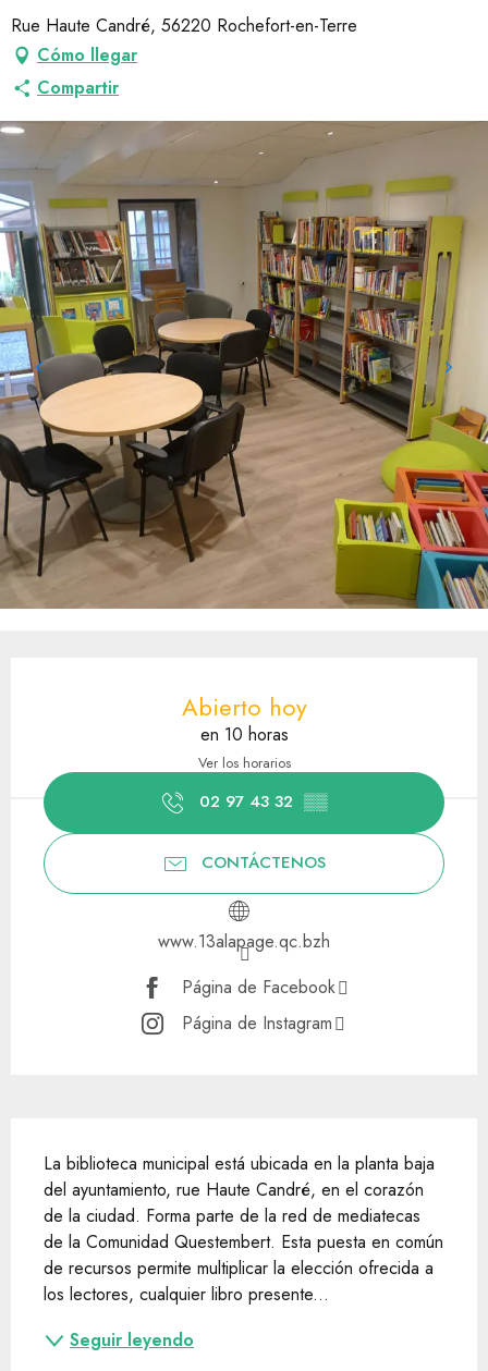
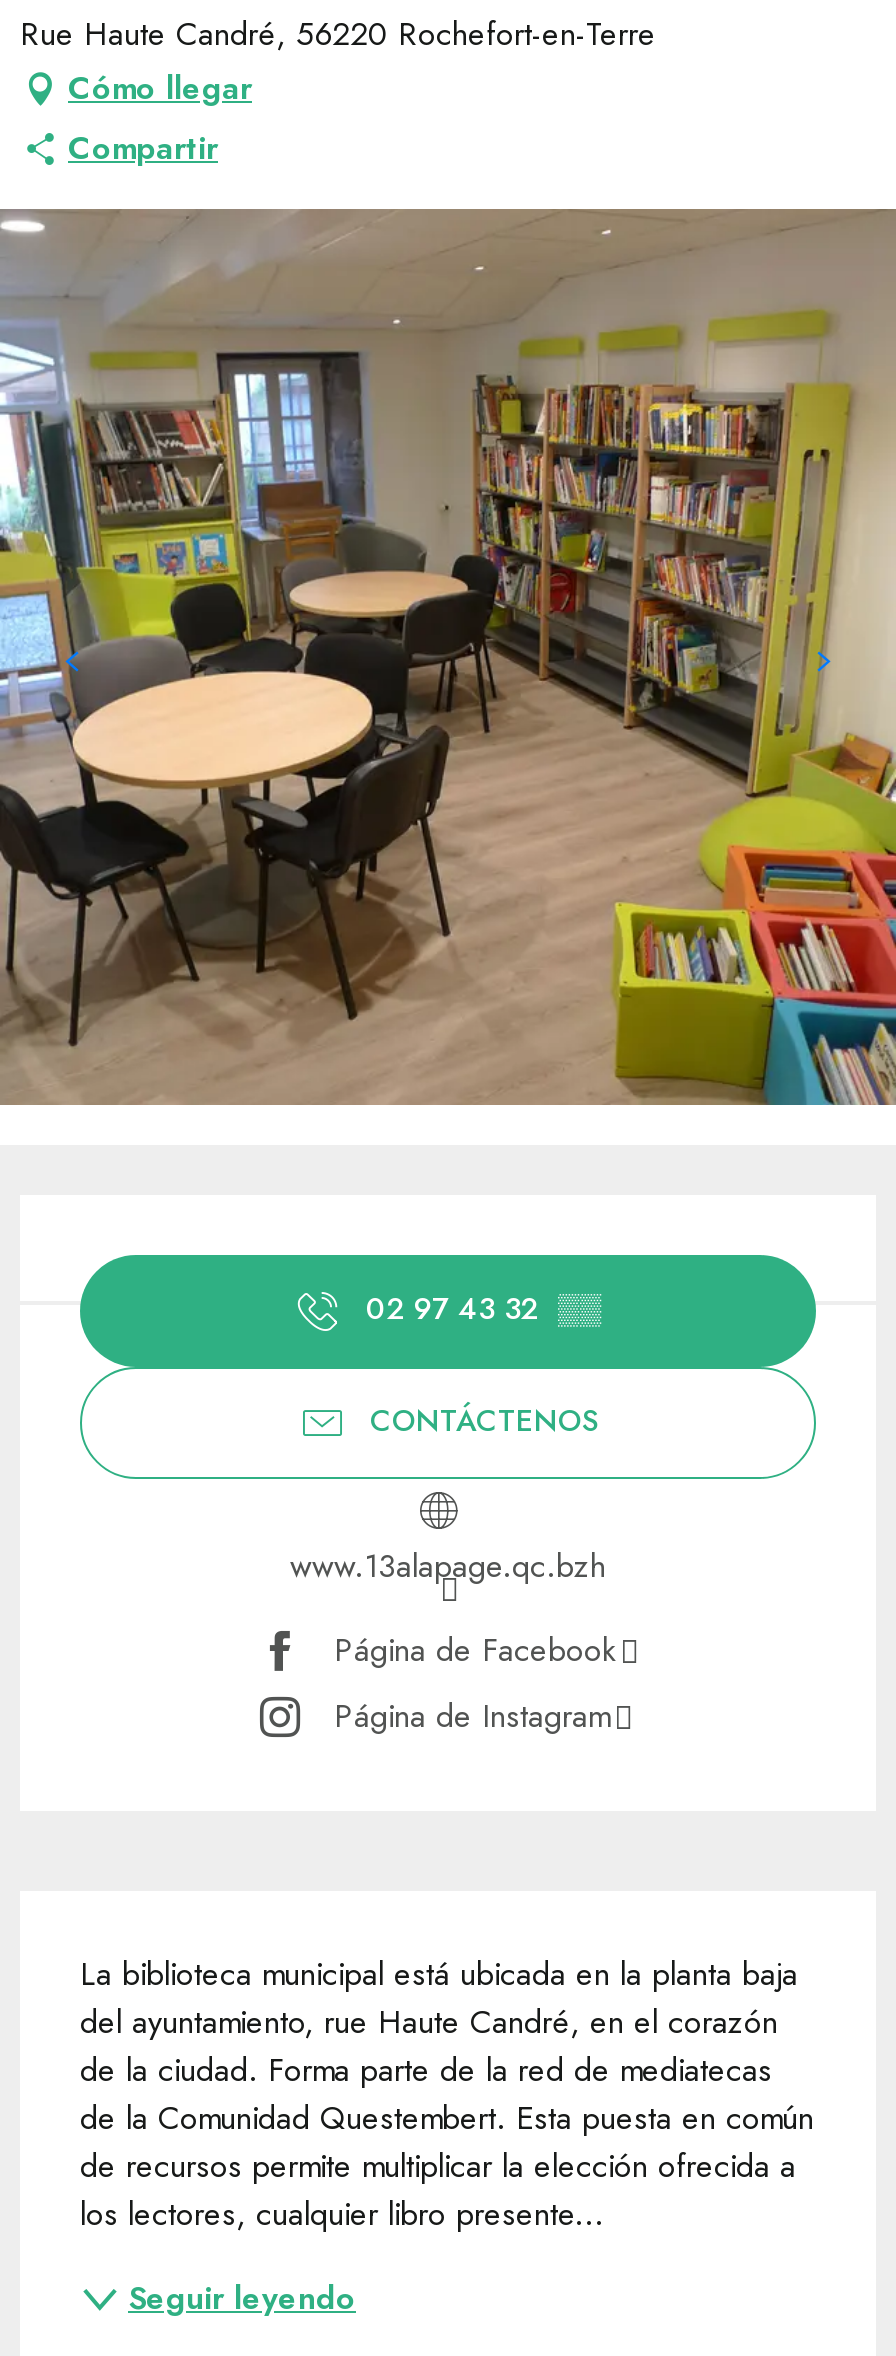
[181,689,307,773] Abierto hoy | en 10 horas | Ver los horarios -> none

